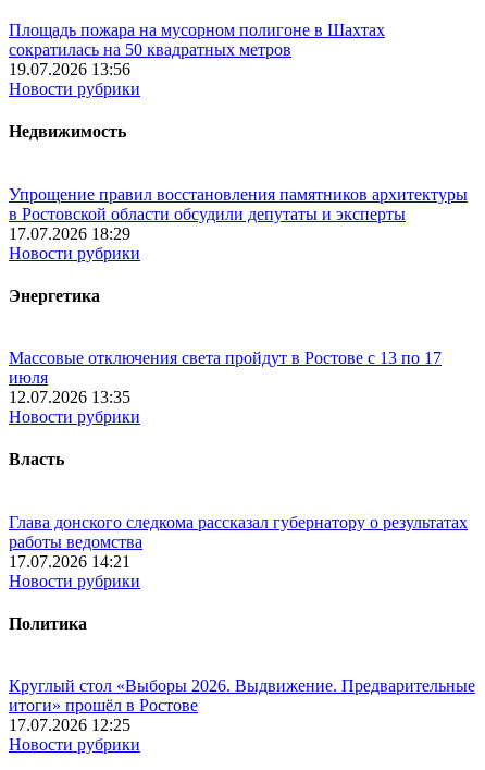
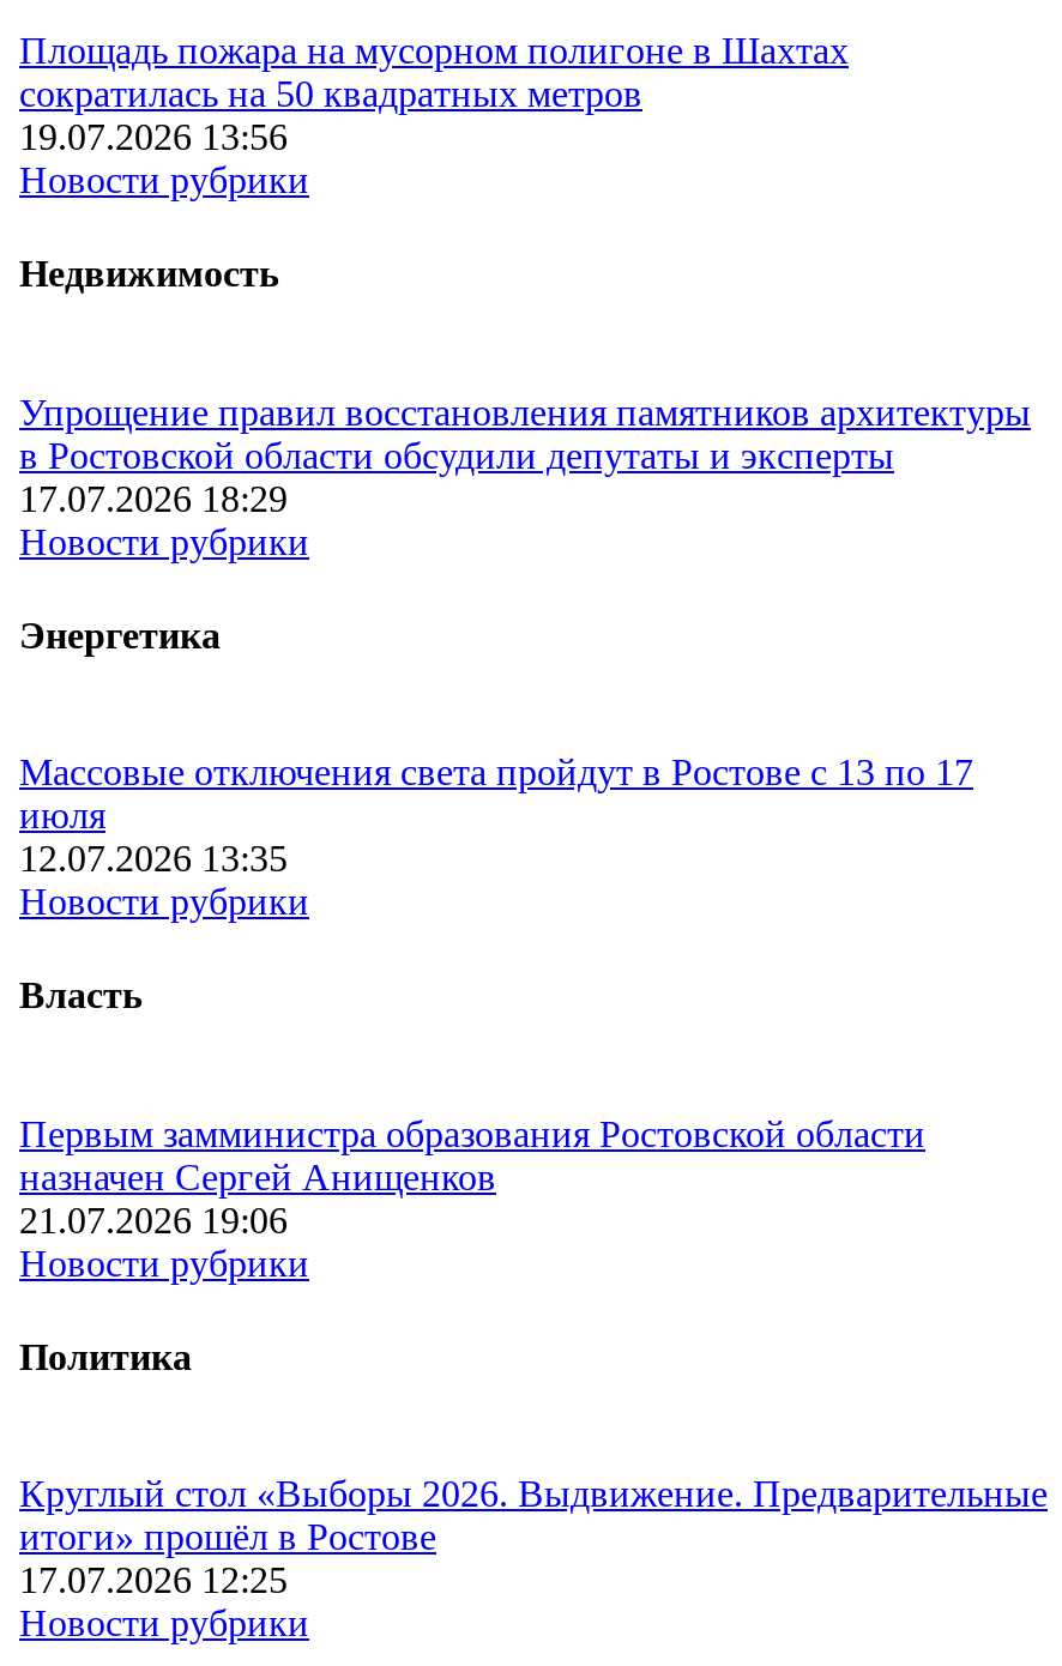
[9,513,468,570] Глава донского следкома рассказал губернатору о результатах | работы ведомства | 17.07.2026 14:21 -> [19,1113,925,1240] Первым замминистра образования Ростовской области | назначен Сергей Анищенков | 21.07.2026 19:06

